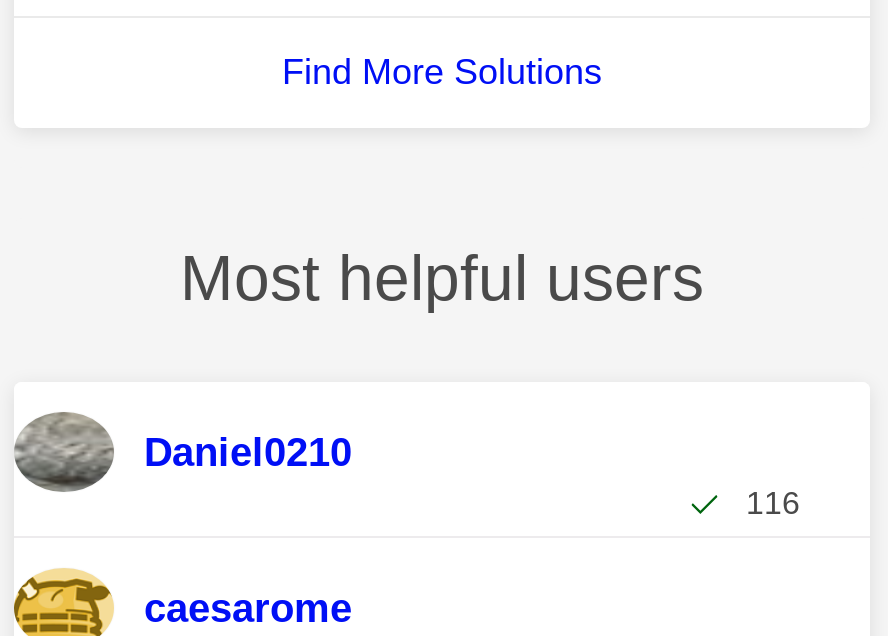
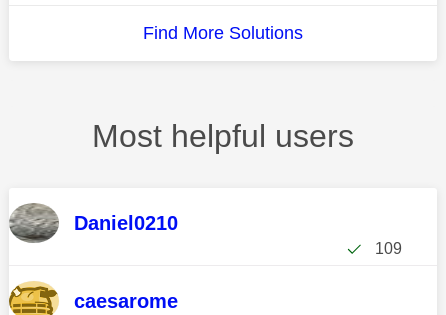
[738,486,800,520] 116 -> [371,240,402,257] 109

